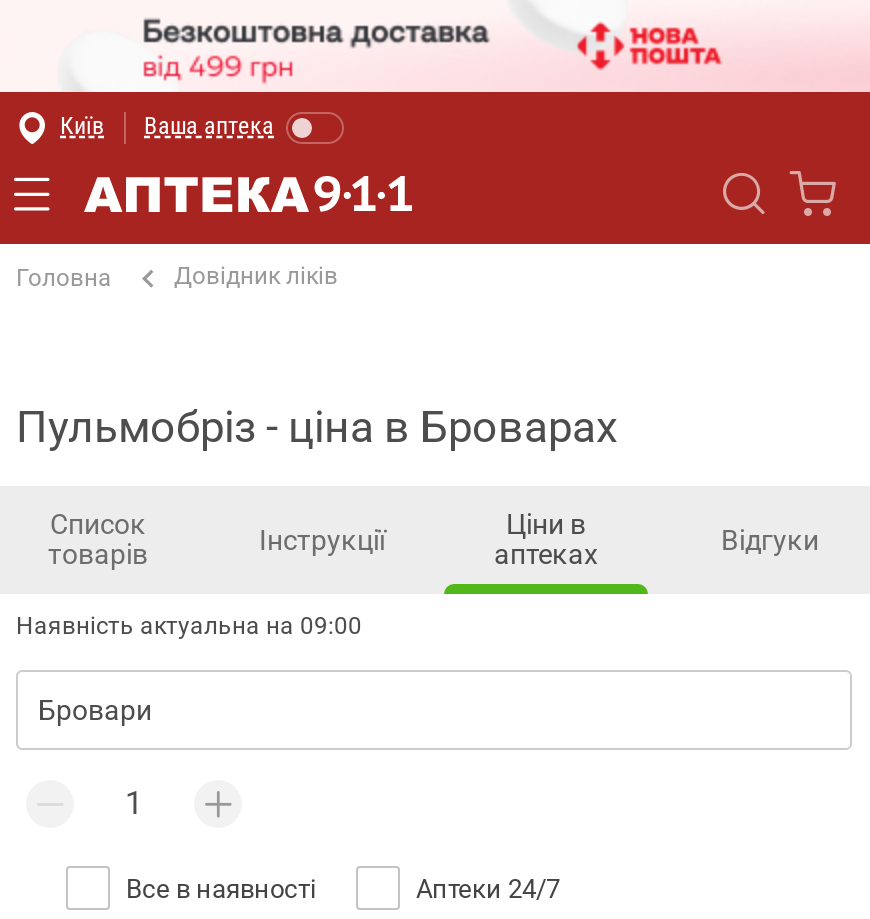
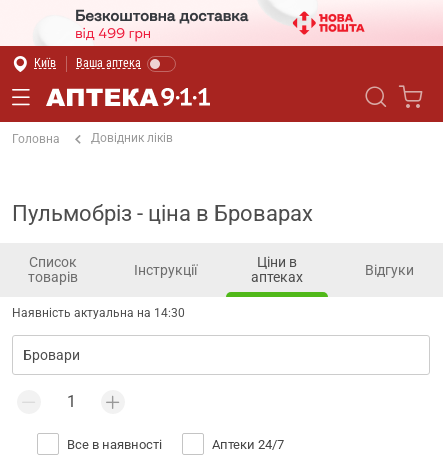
[16,612,362,640] Наявність актуальна на 09:00 -> [12,306,185,320] Наявність актуальна на 14:30

